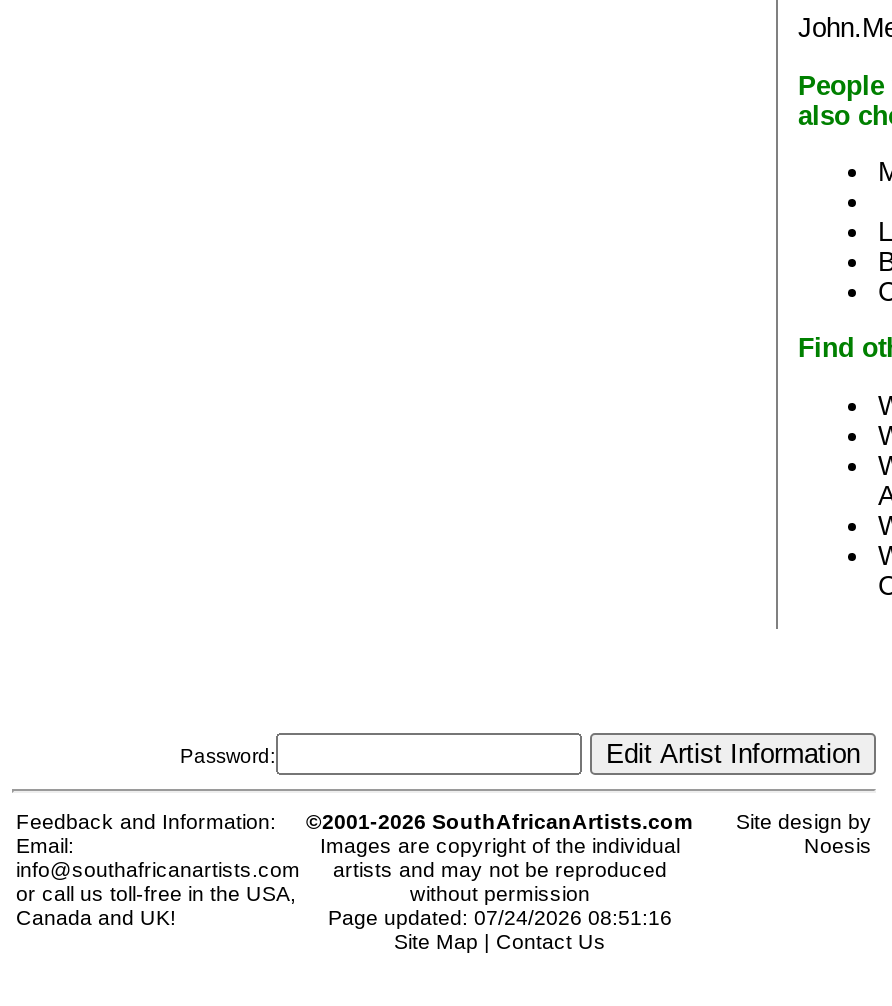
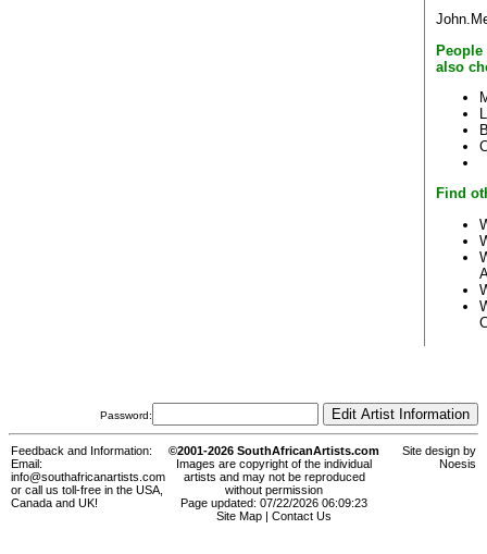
[328,906,672,930] Page updated: 07/24/2026 08:51:16 -> [180,497,367,510] Page updated: 07/22/2026 06:09:23

